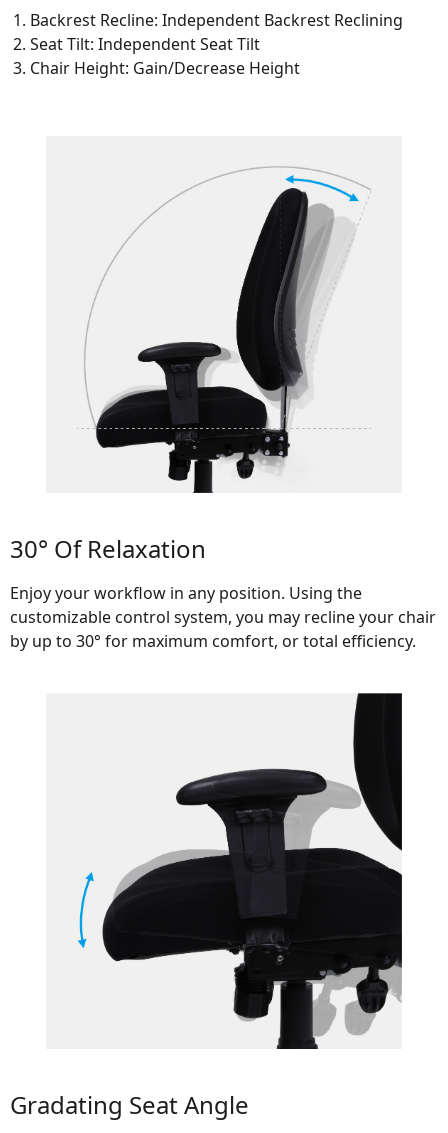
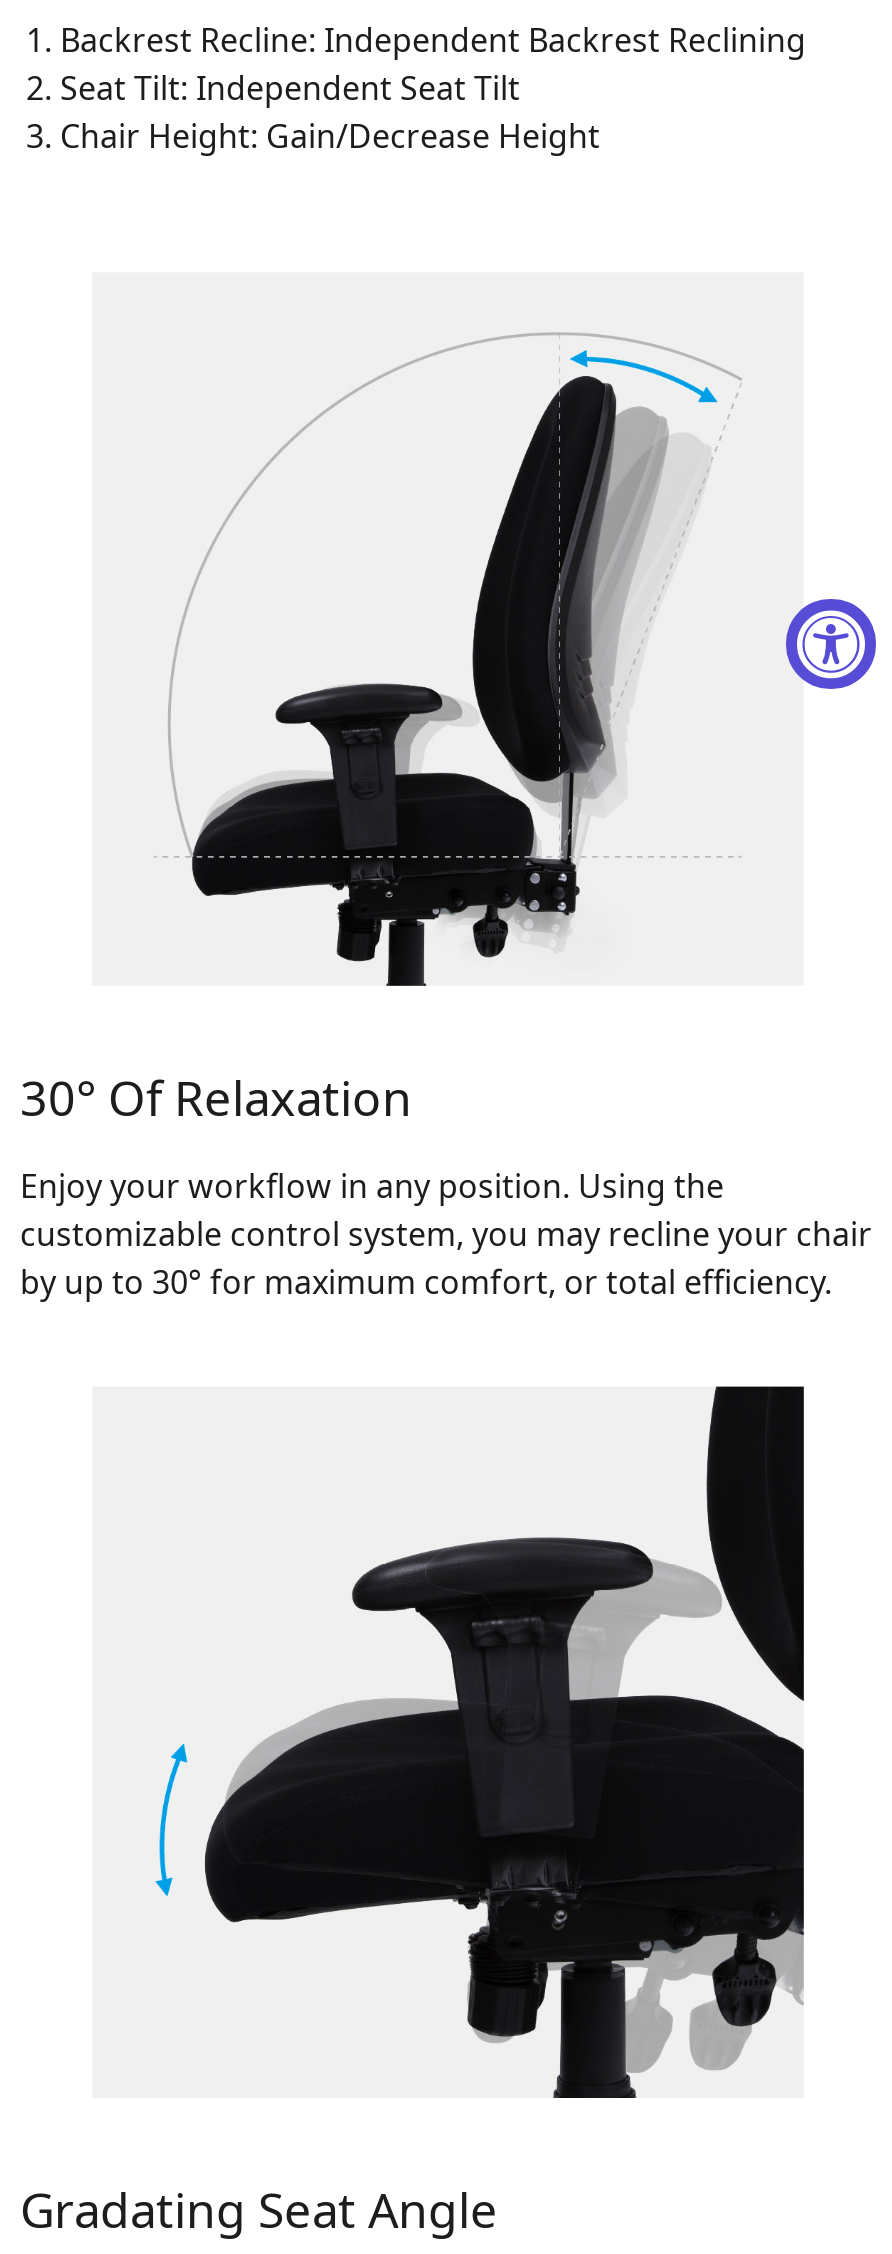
none -> [784,596,878,692] [image]

